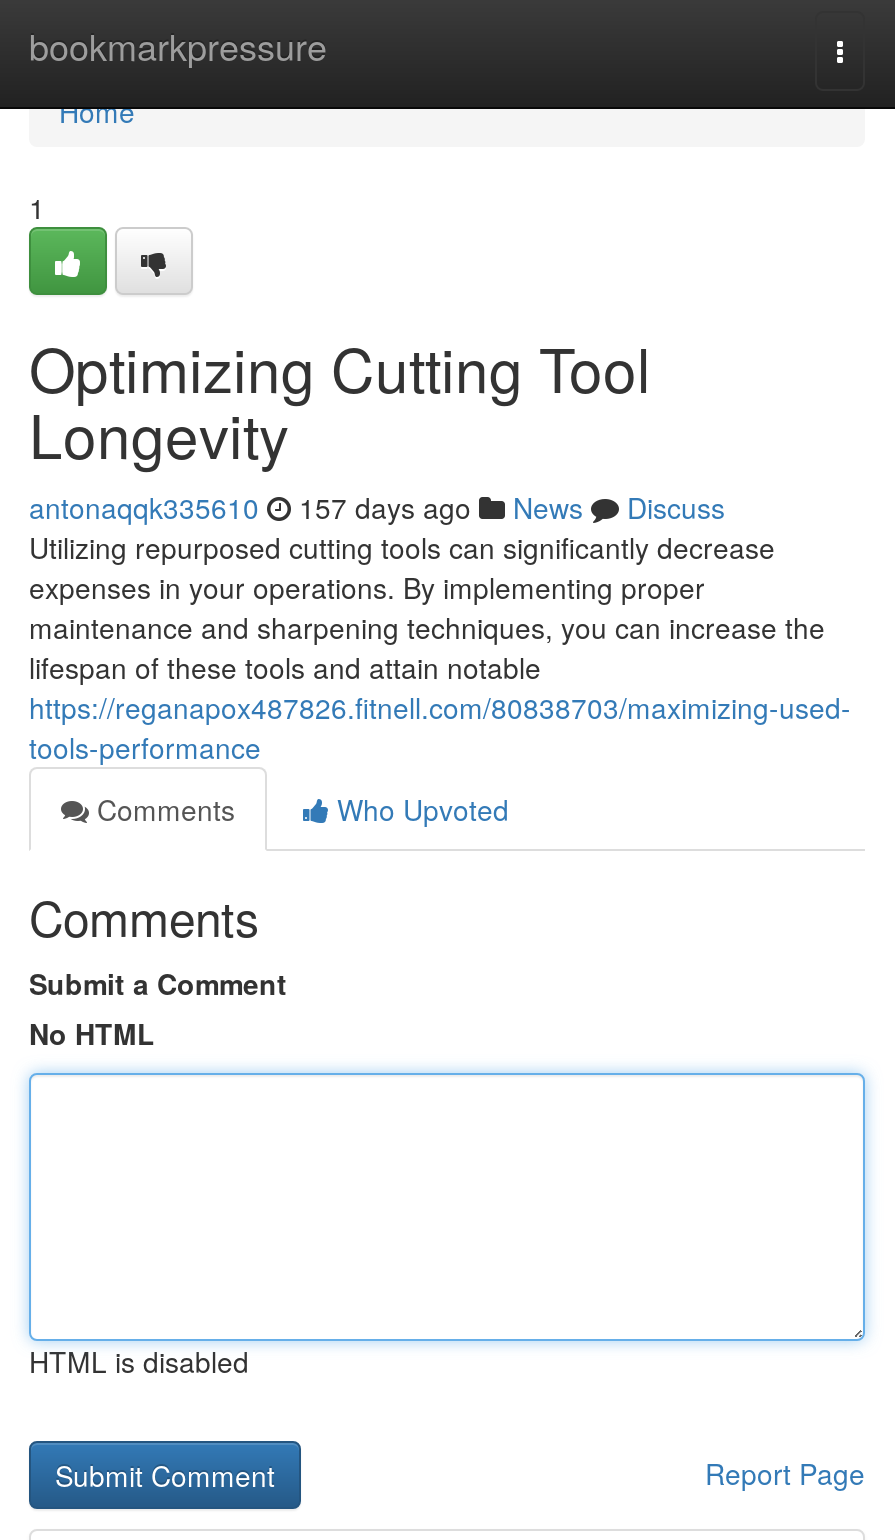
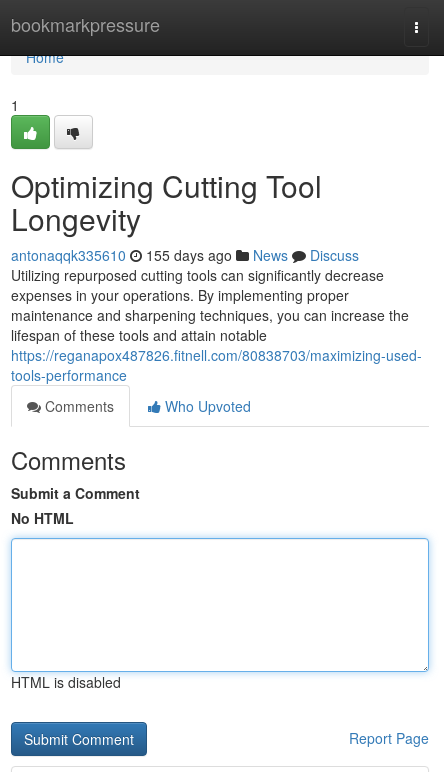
[29,487,725,527] antonaqqk335610 157 days ago News Discuss -> [11,245,359,265] antonaqqk335610 155 days ago News Discuss

